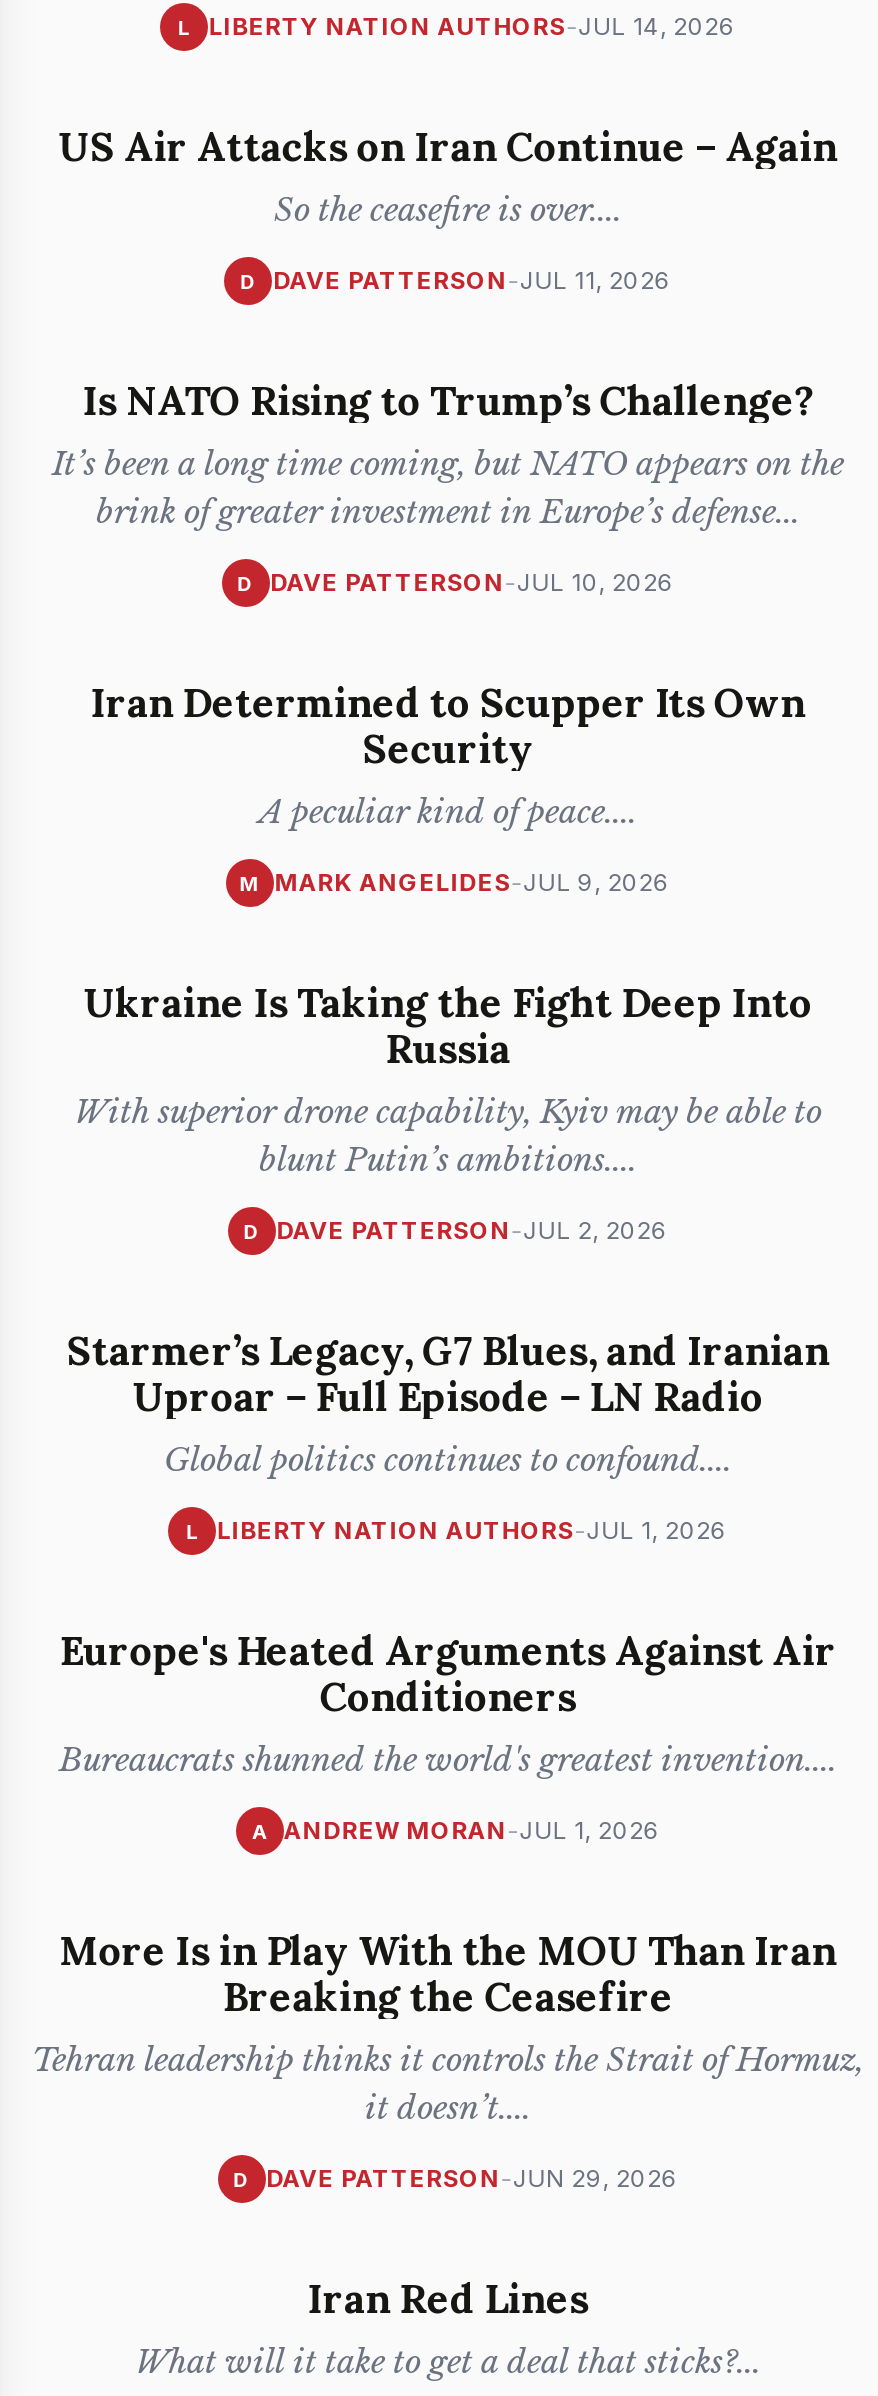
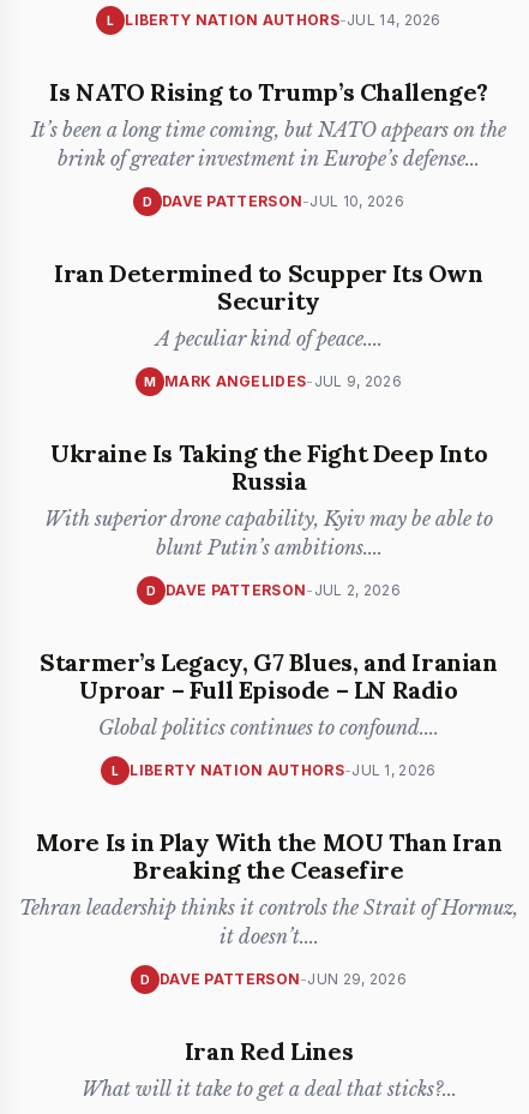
[59,121,837,295] US Air Attacks on Iran Continue – Again | So the ceasefire is over.... | D | DAVE PATTERSON-JUL 11, 2026 -> none
[59,1625,837,1845] Europe's Heated Arguments Against Air | Conditioners | Bureaucrats shunned the world's greatest invention.... | A | ANDREW MORAN -JUL 1, 2026 -> none

